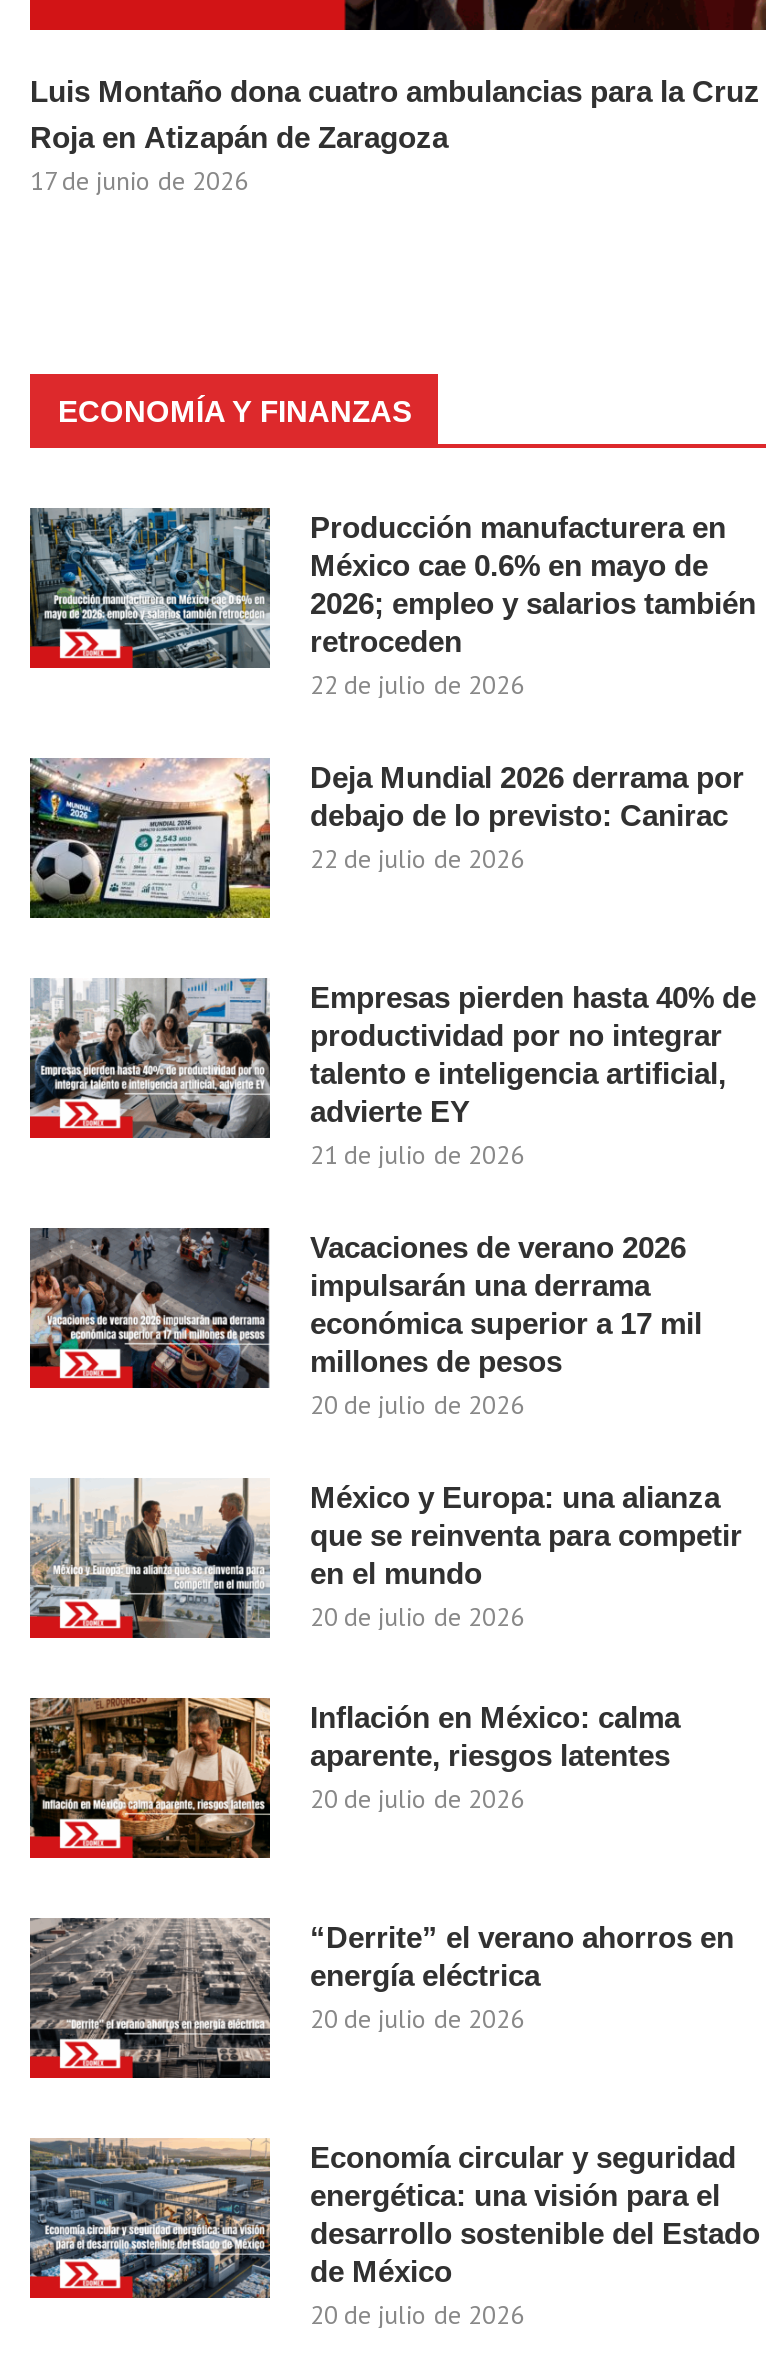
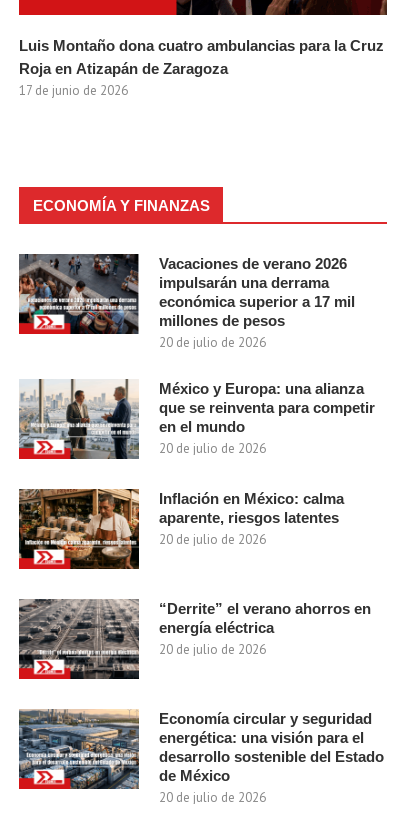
[28,508,756,877] [image] | Producción manufacturera en | México cae 0.6% en mayo de | 2026; empleo y salarios también | retroceden | 22 de julio de 2026 | Deja Mundial 2026 derrama por | debajo de lo previsto: Canirac | 22 de julio de 2026 -> none
[28,756,272,920] [image] -> none
[30,976,756,1173] [image] | Empresas pierden hasta 40% de | productividad por no integrar | talento e inteligencia artificial, | advierte EY | 21 de julio de 2026 -> none

